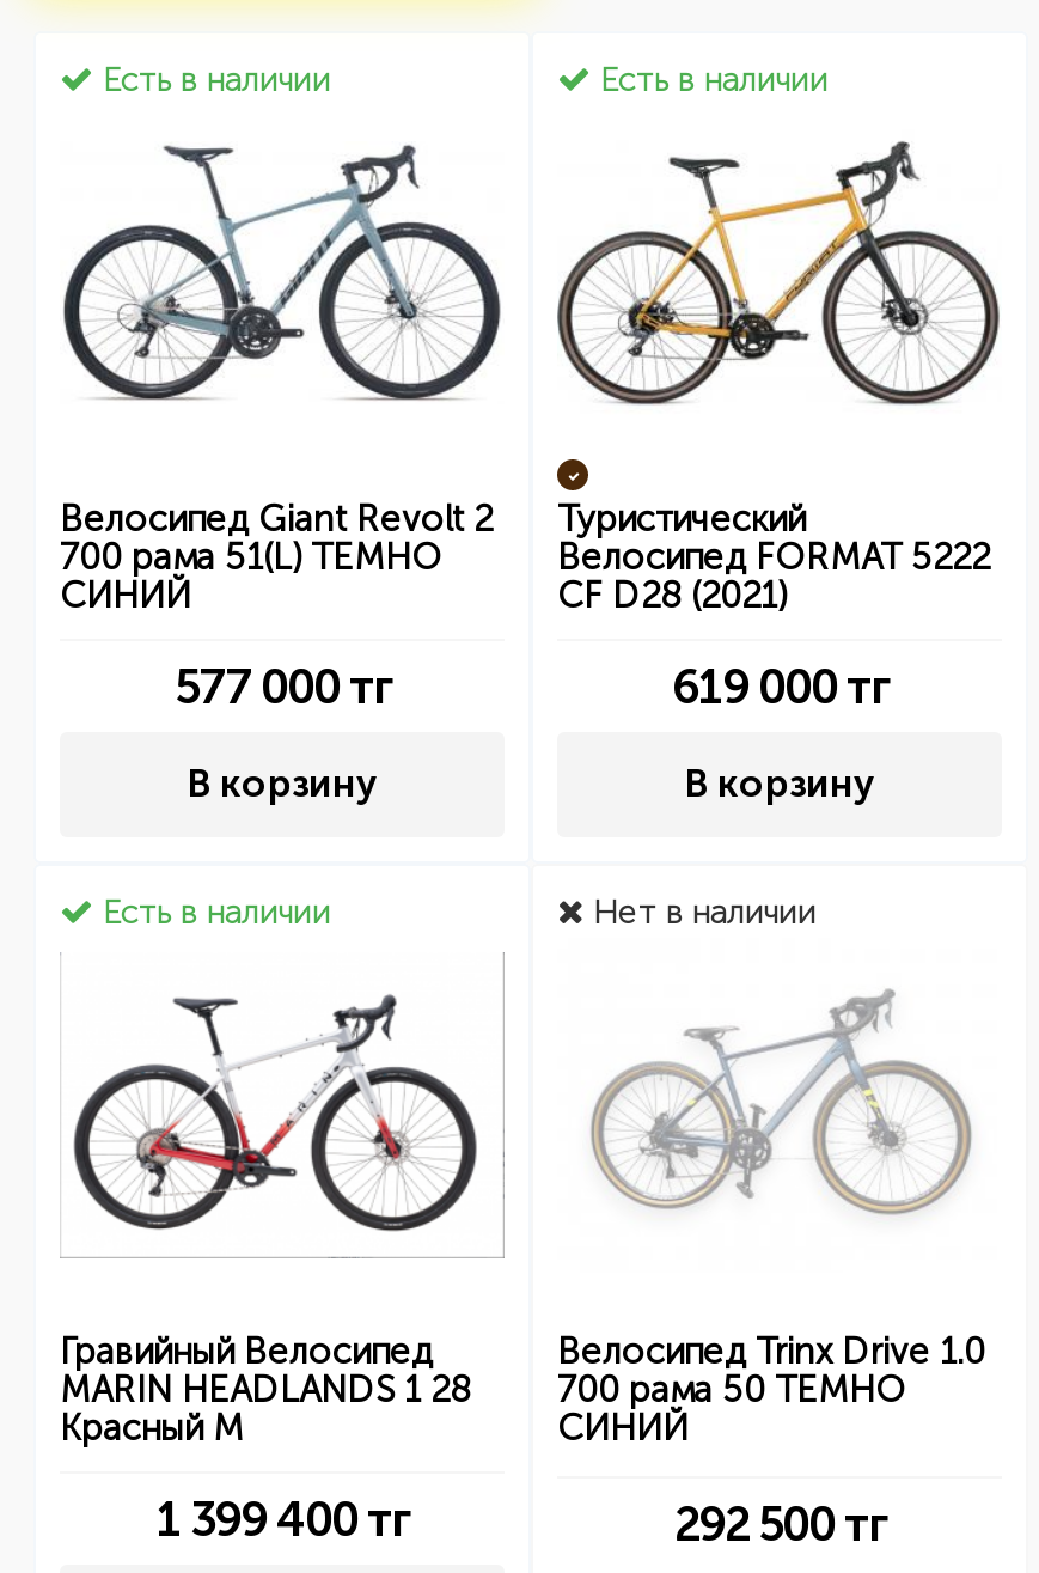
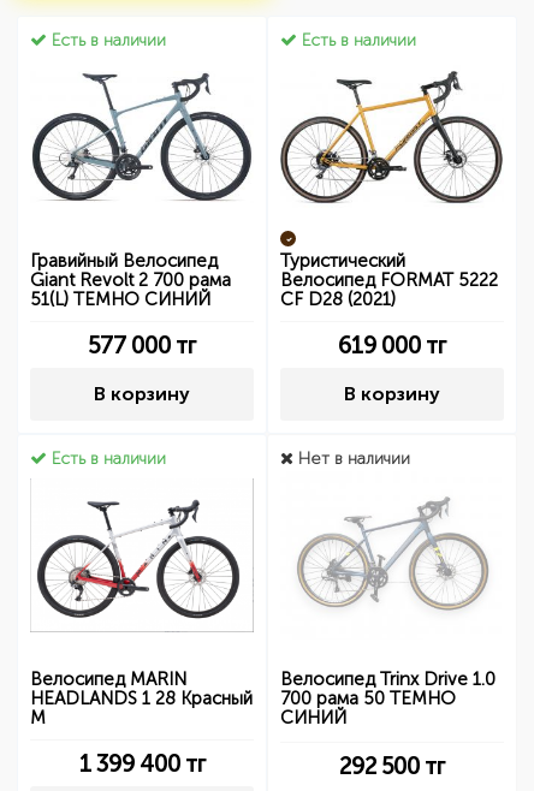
[60,498,493,617] Велосипед Giant Revolt 2 | 700 рама 51(L) ТЕМНО | СИНИЙ -> [30,269,231,310] Giant Revolt 2 700 рама | 51(L) ТЕМНО СИНИЙ
moved [60,1330,433,1373] -> [30,250,218,272]: Гравийный Велосипед
[60,1368,471,1450] MARIN HEADLANDS 1 28 | Красный М -> [30,668,253,728] Велосипед MARIN | HEADLANDS 1 28 Красный | М

